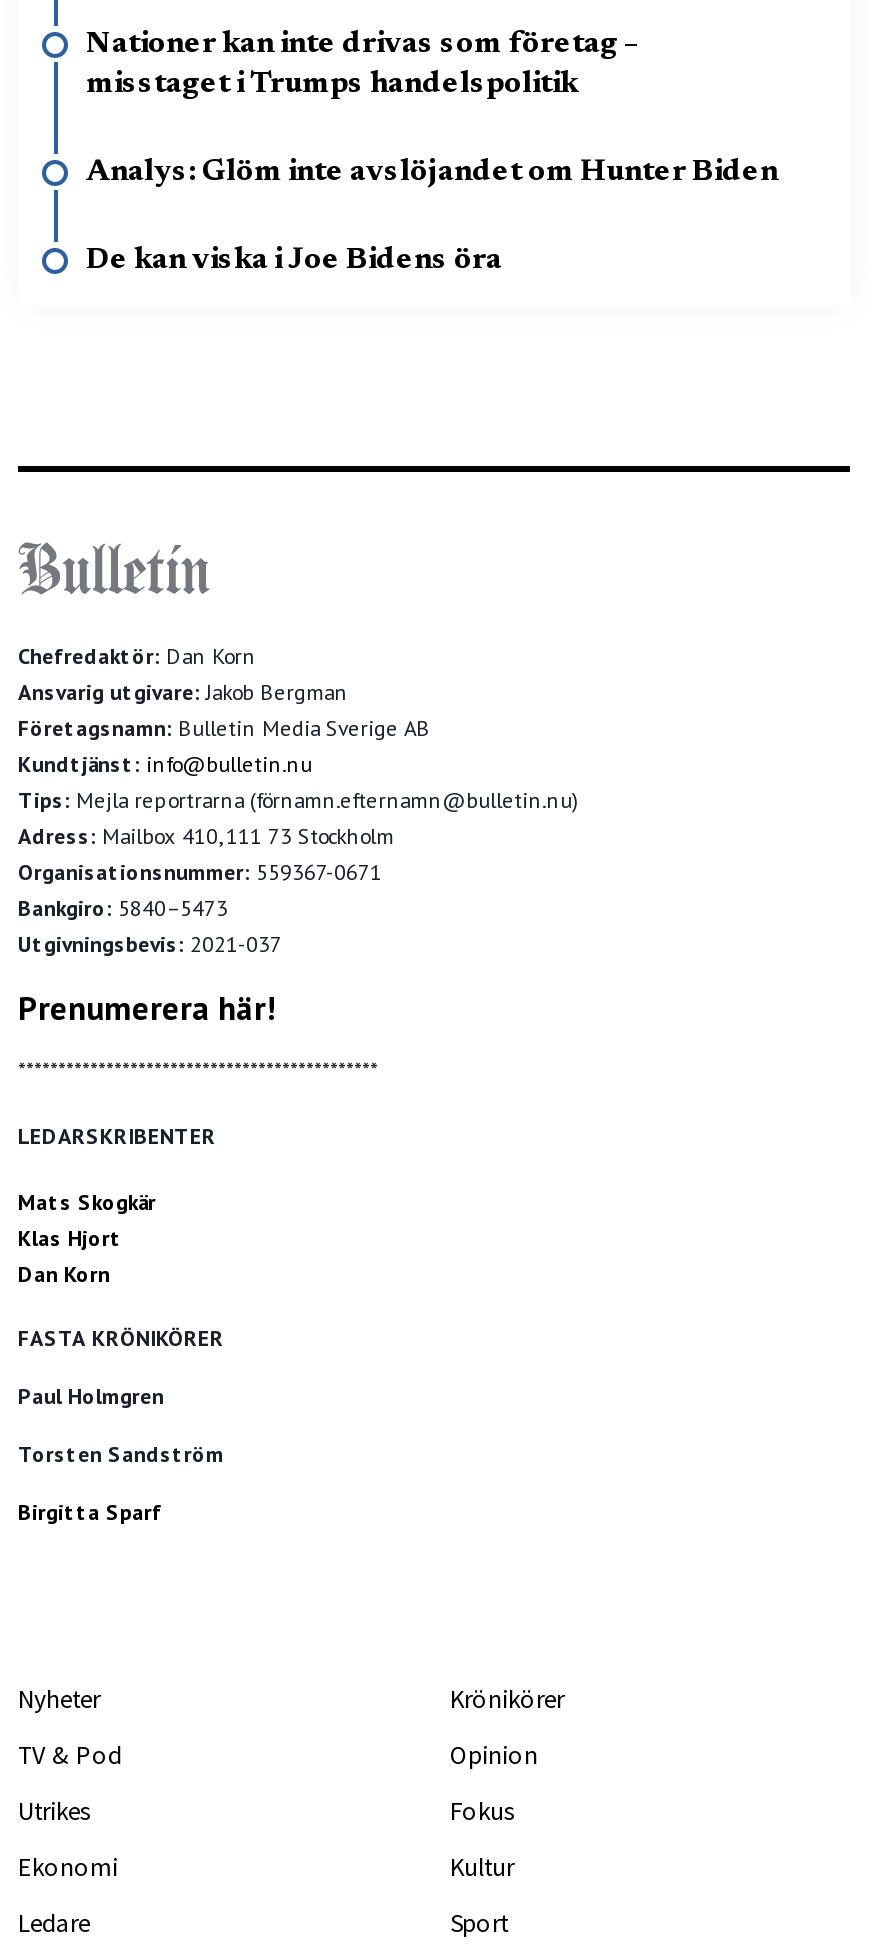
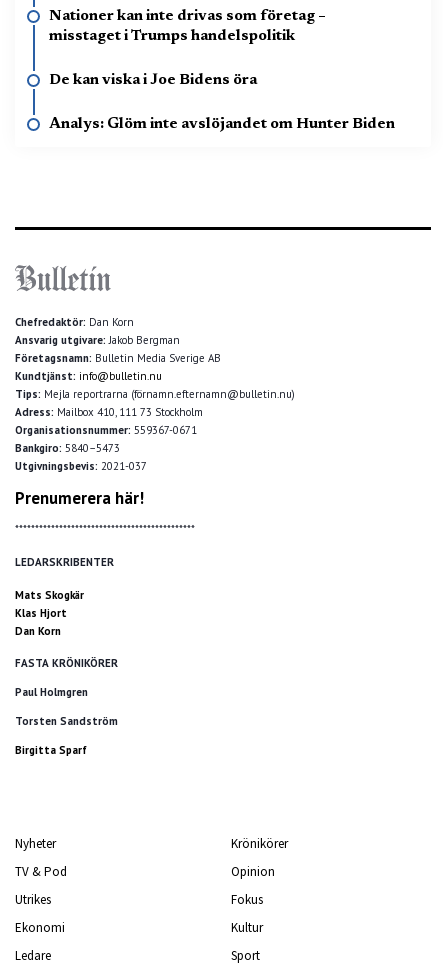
moved [86,158,778,188] -> [49,117,395,132]: Analys: Glöm inte avslöjandet om Hunter Biden
moved [86,246,502,276] -> [49,73,257,88]: De kan viska i Joe Bidens öra

